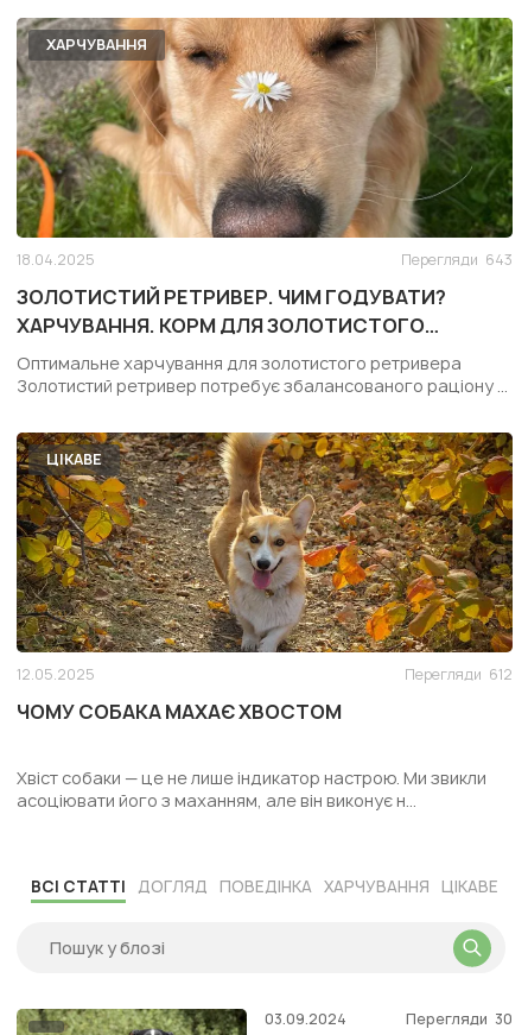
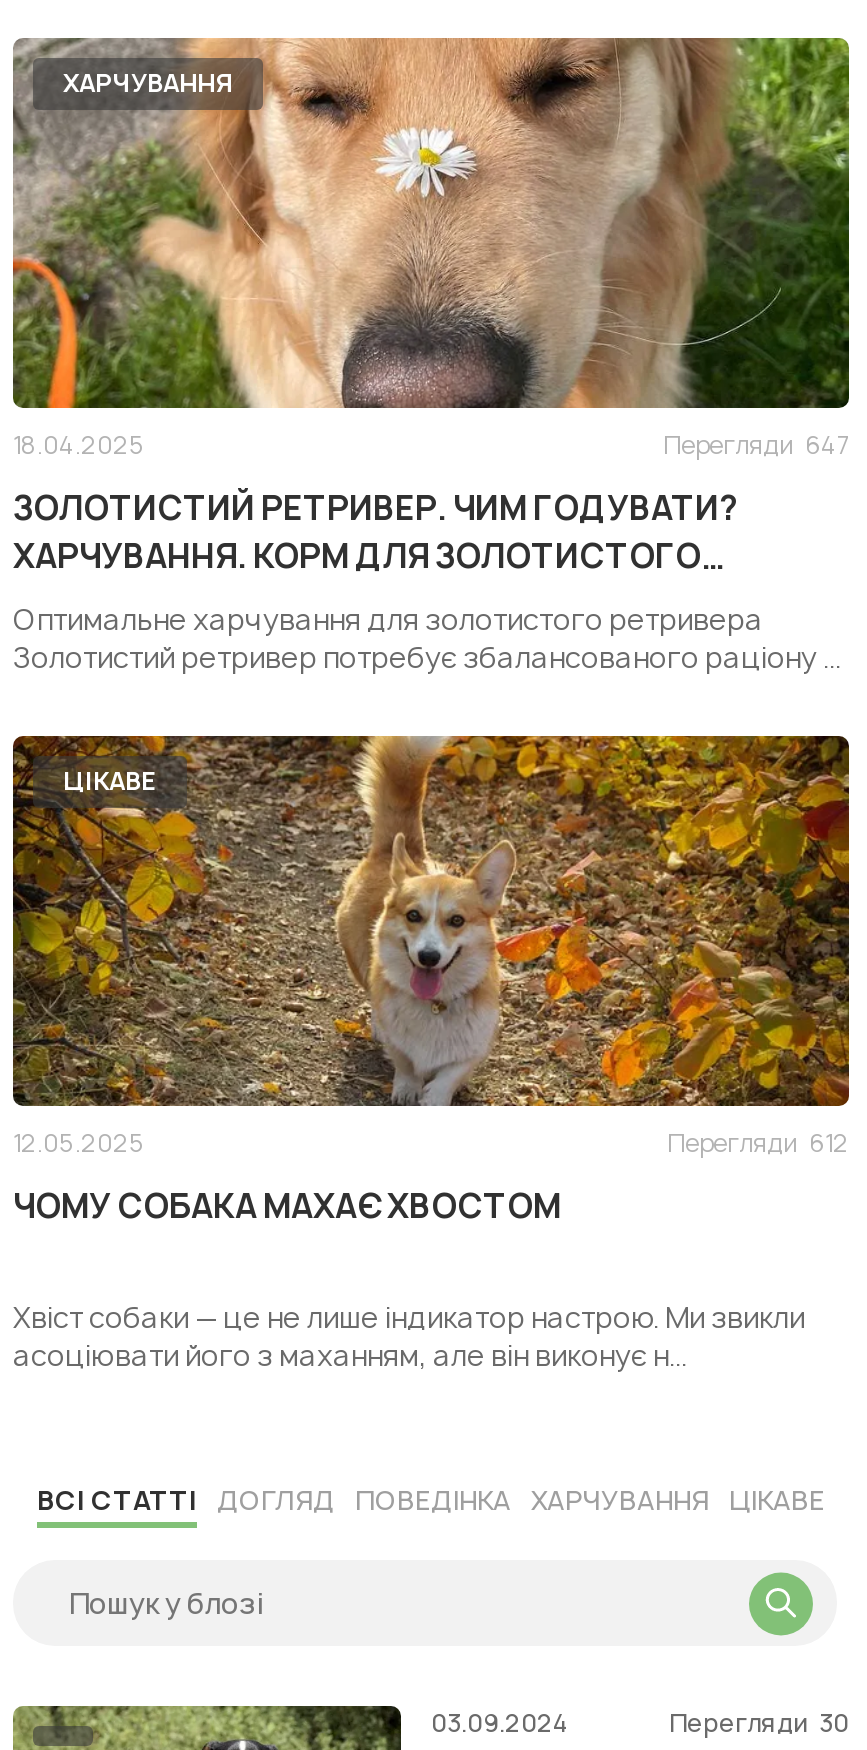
[401,250,513,270] Перегляди 643 -> [663,429,849,463] Перегляди 647

